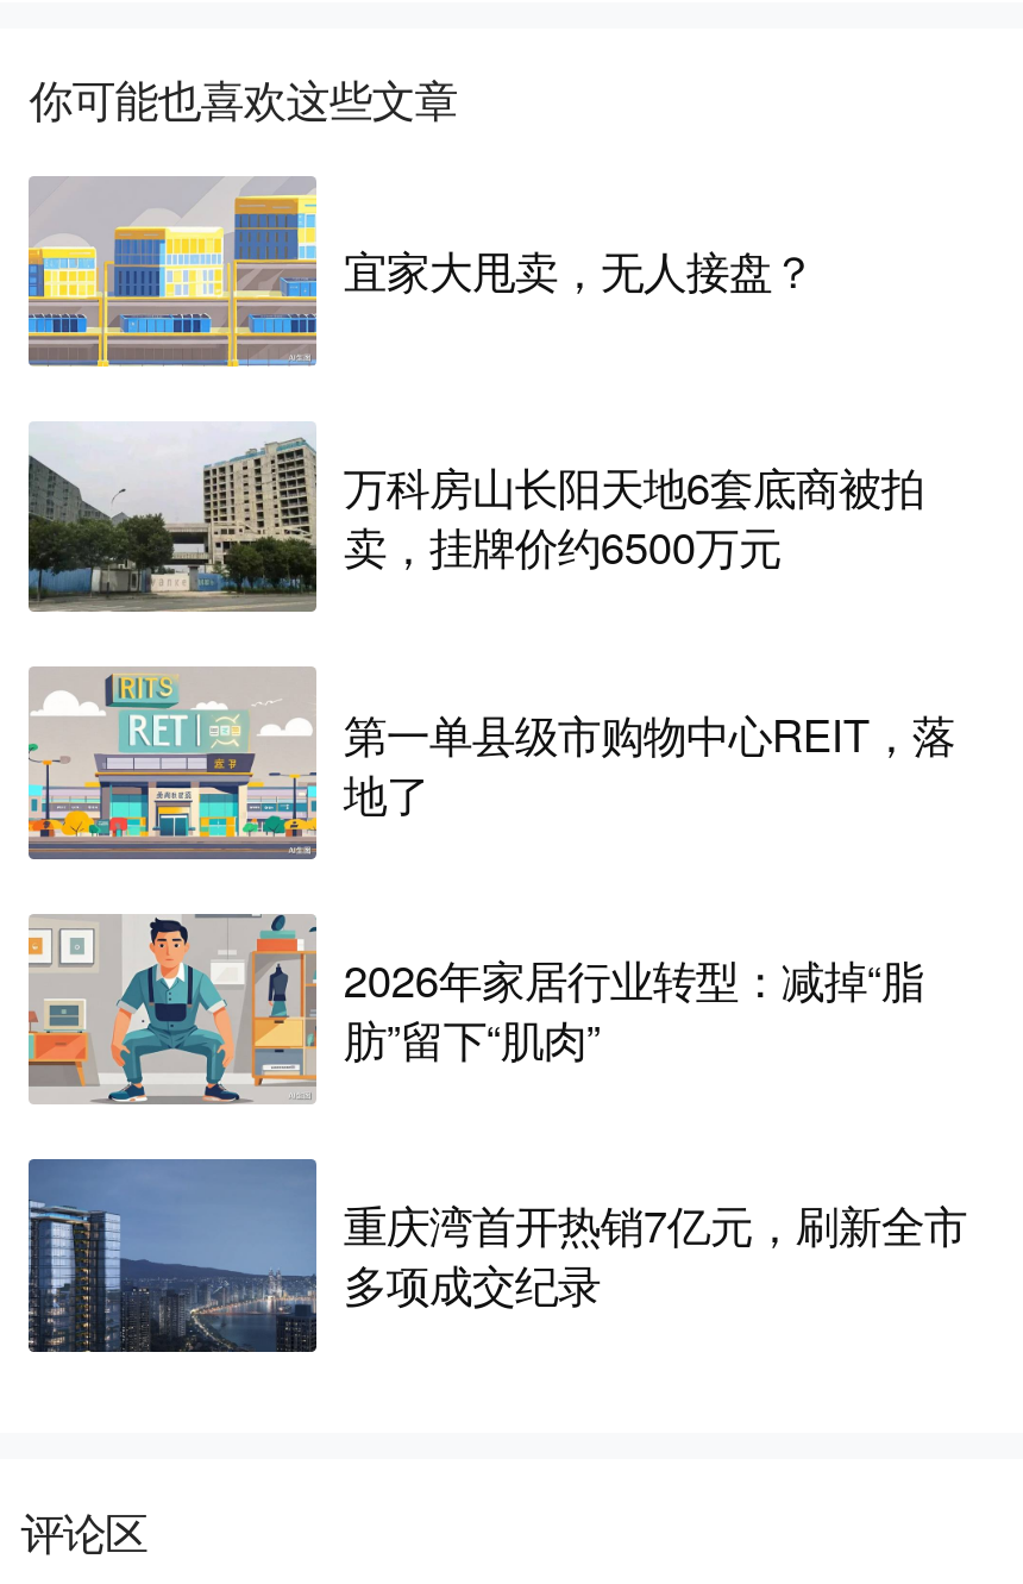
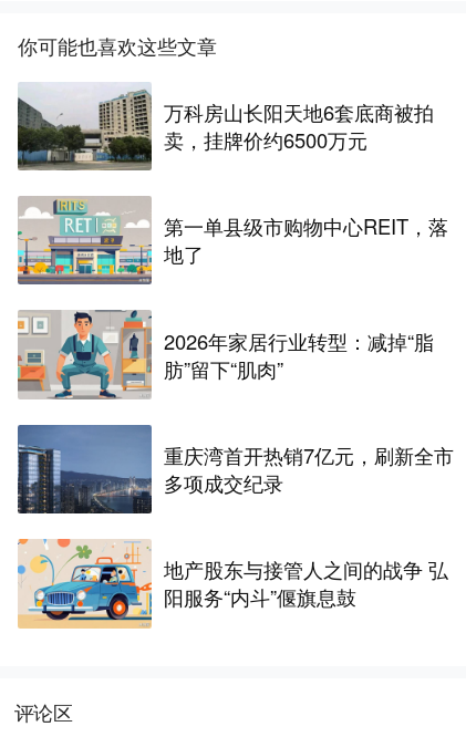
[26,176,814,369] [image] | 宜家大甩卖，无人接盘？ -> none
moved [24,424,967,1315] -> [15,83,454,497]: [image] | 万科房山长阳天地6套底商被拍 | 卖，挂牌价约6500万元 | ... | 重庆湾首开热销7亿元，刷新全市 | 多项成交纪录
none -> [18,538,449,629] [image] | 地产股东与接管人之间的战争 弘 | 阳服务“内斗”偃旗息鼓

